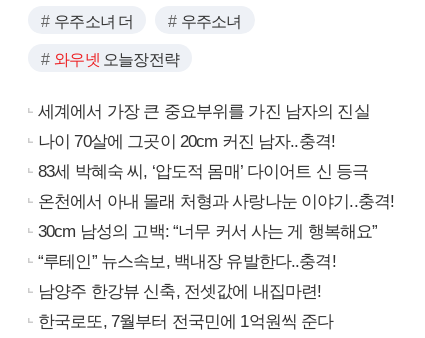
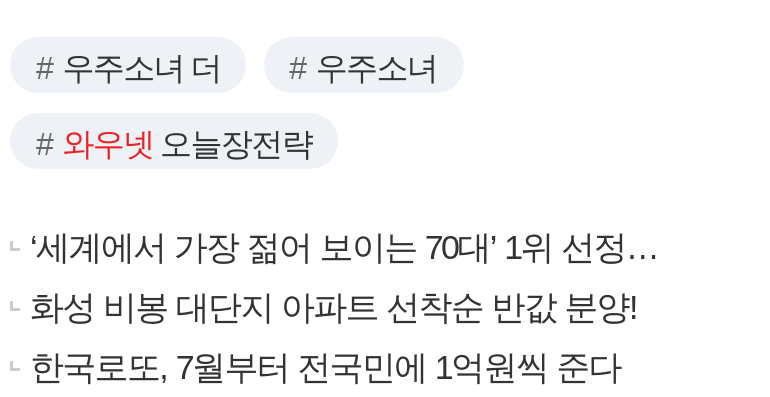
[38,102,394,301] 세계에서 가장 큰 중요부위를 가진 남자의 진실 | 나이 70살에 그곳이 20cm 커진 남자..충격! | 83세 박혜숙 씨, ‘압도적 몸매’ 다이어트 신 등극 | 온천에서 아내 몰래 처형과 사랑나눈 이야기..충격! | 30cm 남성의 고백: “너무 커서 사는 게 행복해요” | “루테인” 뉴스속보, 백내장 유발한다..충격! | 남양주 한강뷰 신축, 전셋값에 내집마련! -> [30,228,658,326] ‘세계에서 가장 젊어 보이는 70대’ 1위 선정… | 화성 비봉 대단지 아파트 선착순 반값 분양!

